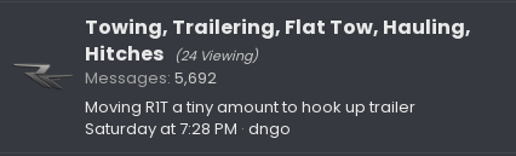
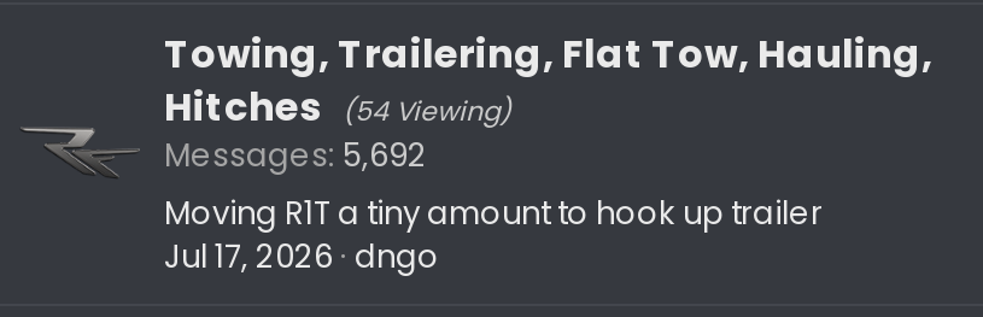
[85,40,258,68] Hitches (24 Viewing) -> [164,80,511,135] Hitches (54 Viewing)
[85,117,291,140] Saturday at 7:28 PM dngo -> [164,234,439,280] Jul 17, 2026 dngo

